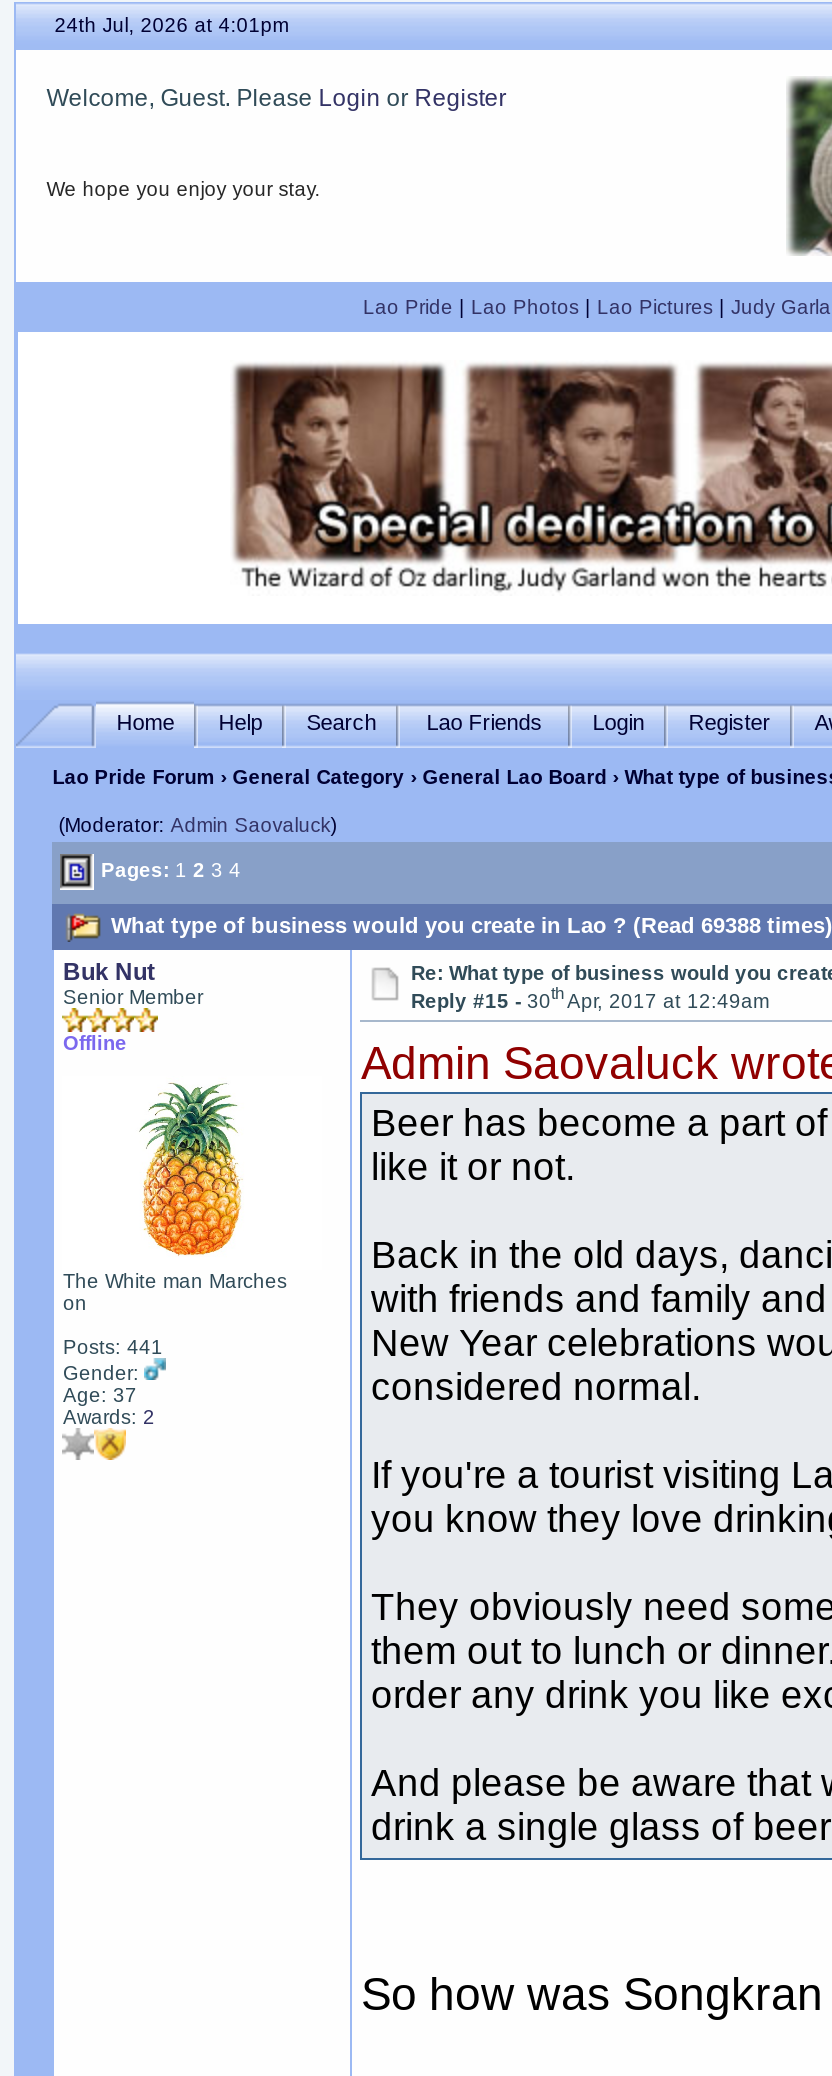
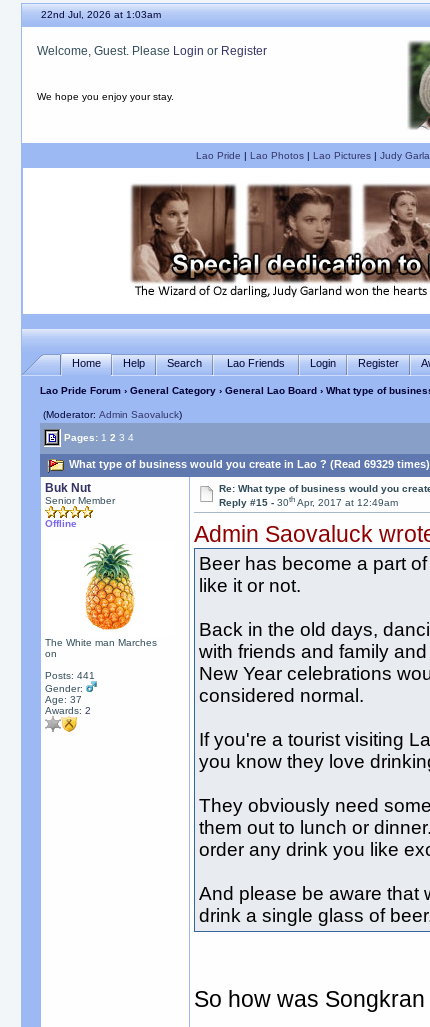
[54,14,288,36] 24th Jul, 2026 at 4:01pm -> [41,9,161,20] 22nd Jul, 2026 at 1:03am
[105,913,832,937] What type of business would you create in Lao ? (Read 69388 times) -> [66,458,430,470] What type of business would you create in Lao ? (Read 69329 times)

